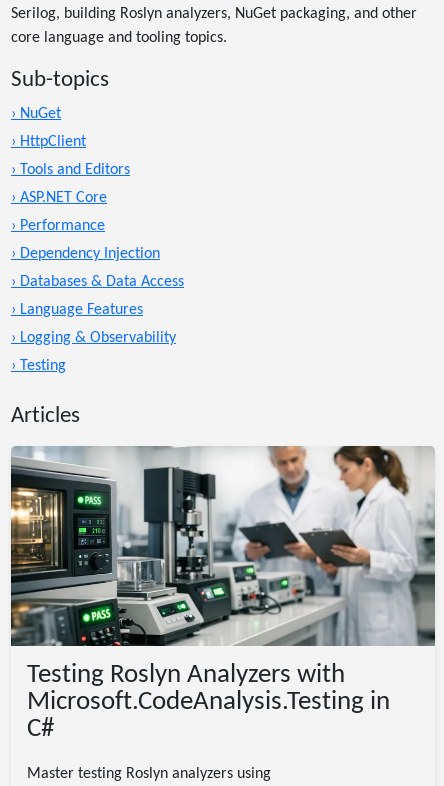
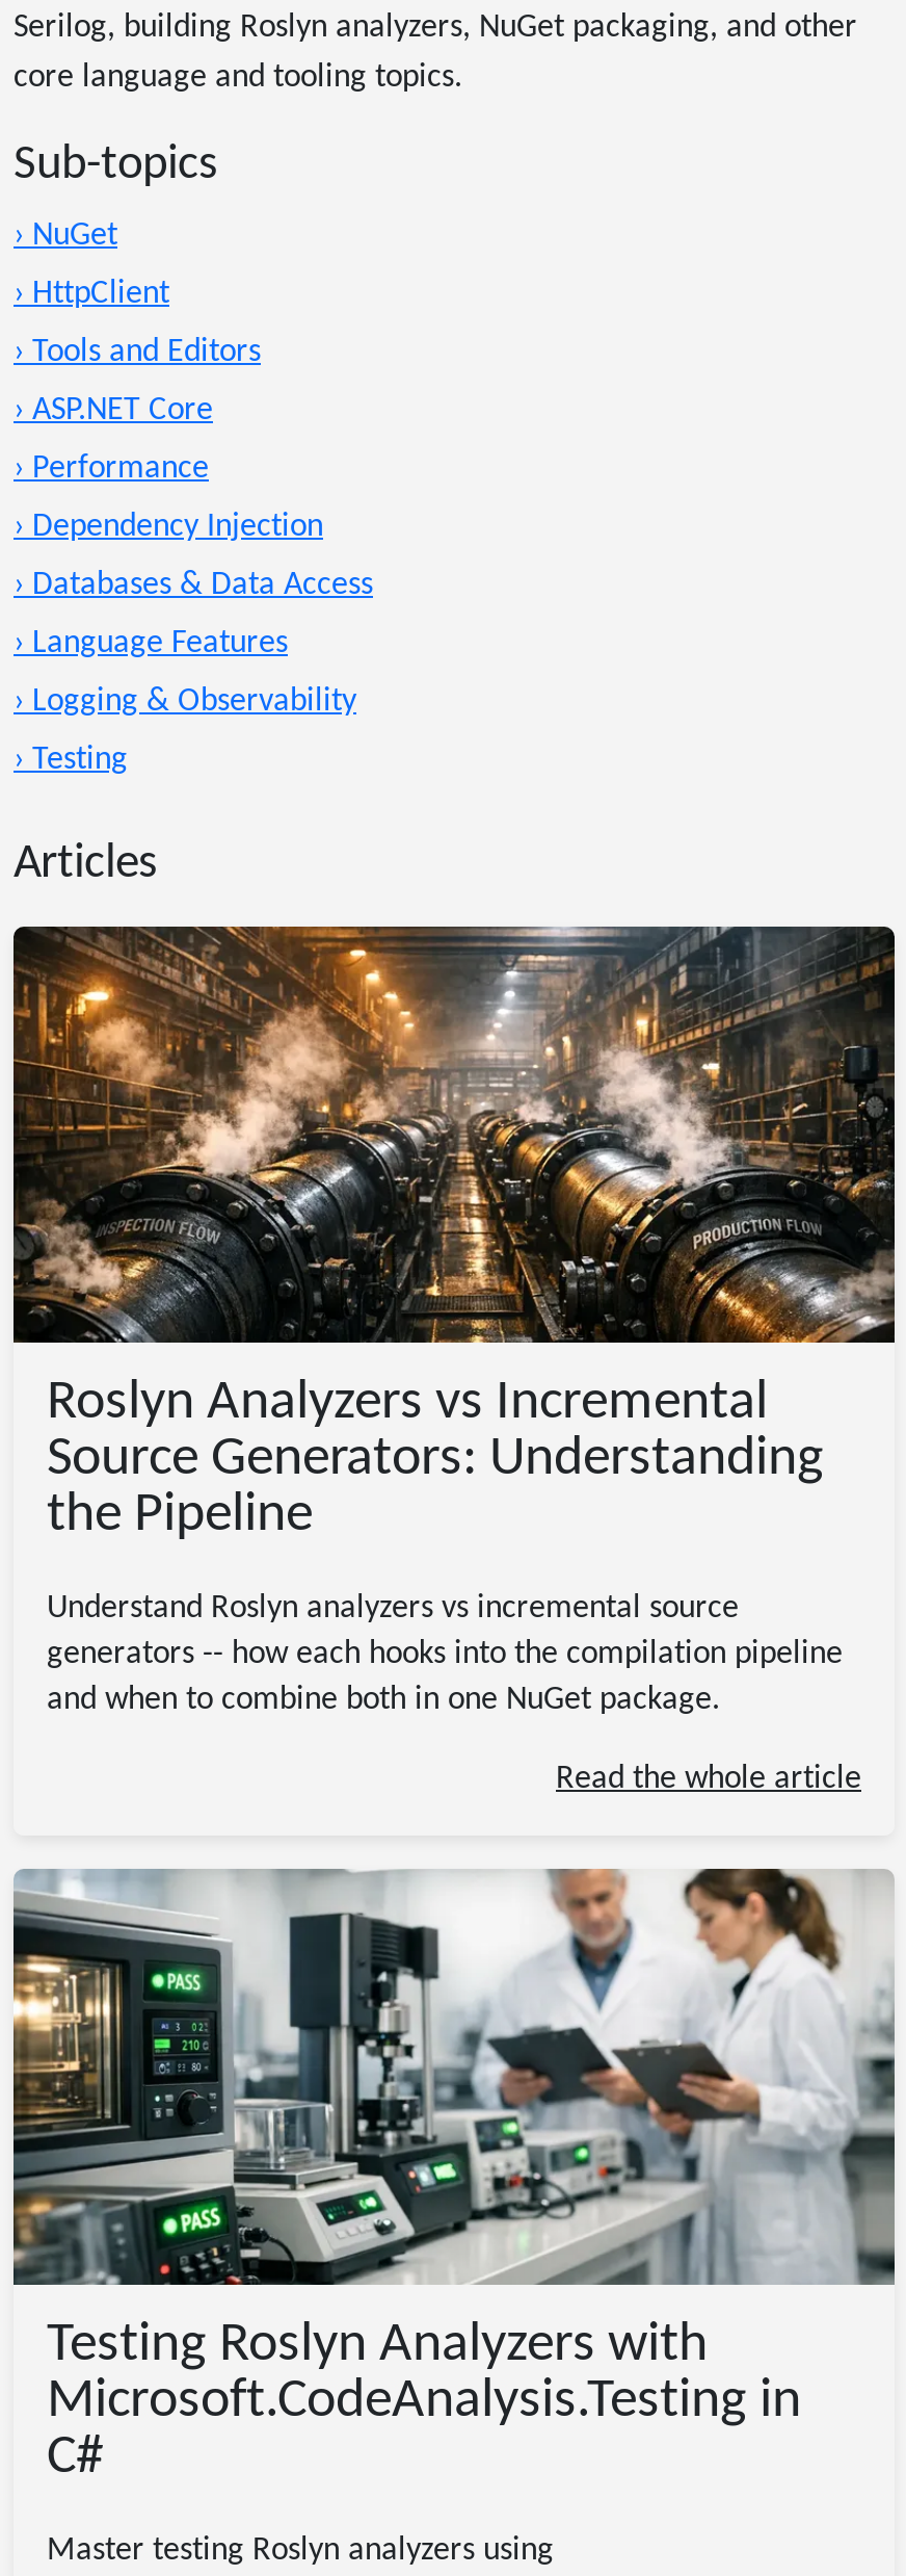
none -> [11,925,897,1796] [image] | Roslyn Analyzers vs Incremental | Source Generators: Understanding | the Pipeline | Understand Roslyn analyzers vs incremental source | generators -- how each hooks into the compilation pipeline | and when to combine both in one NuGet package. | Read the whole article

